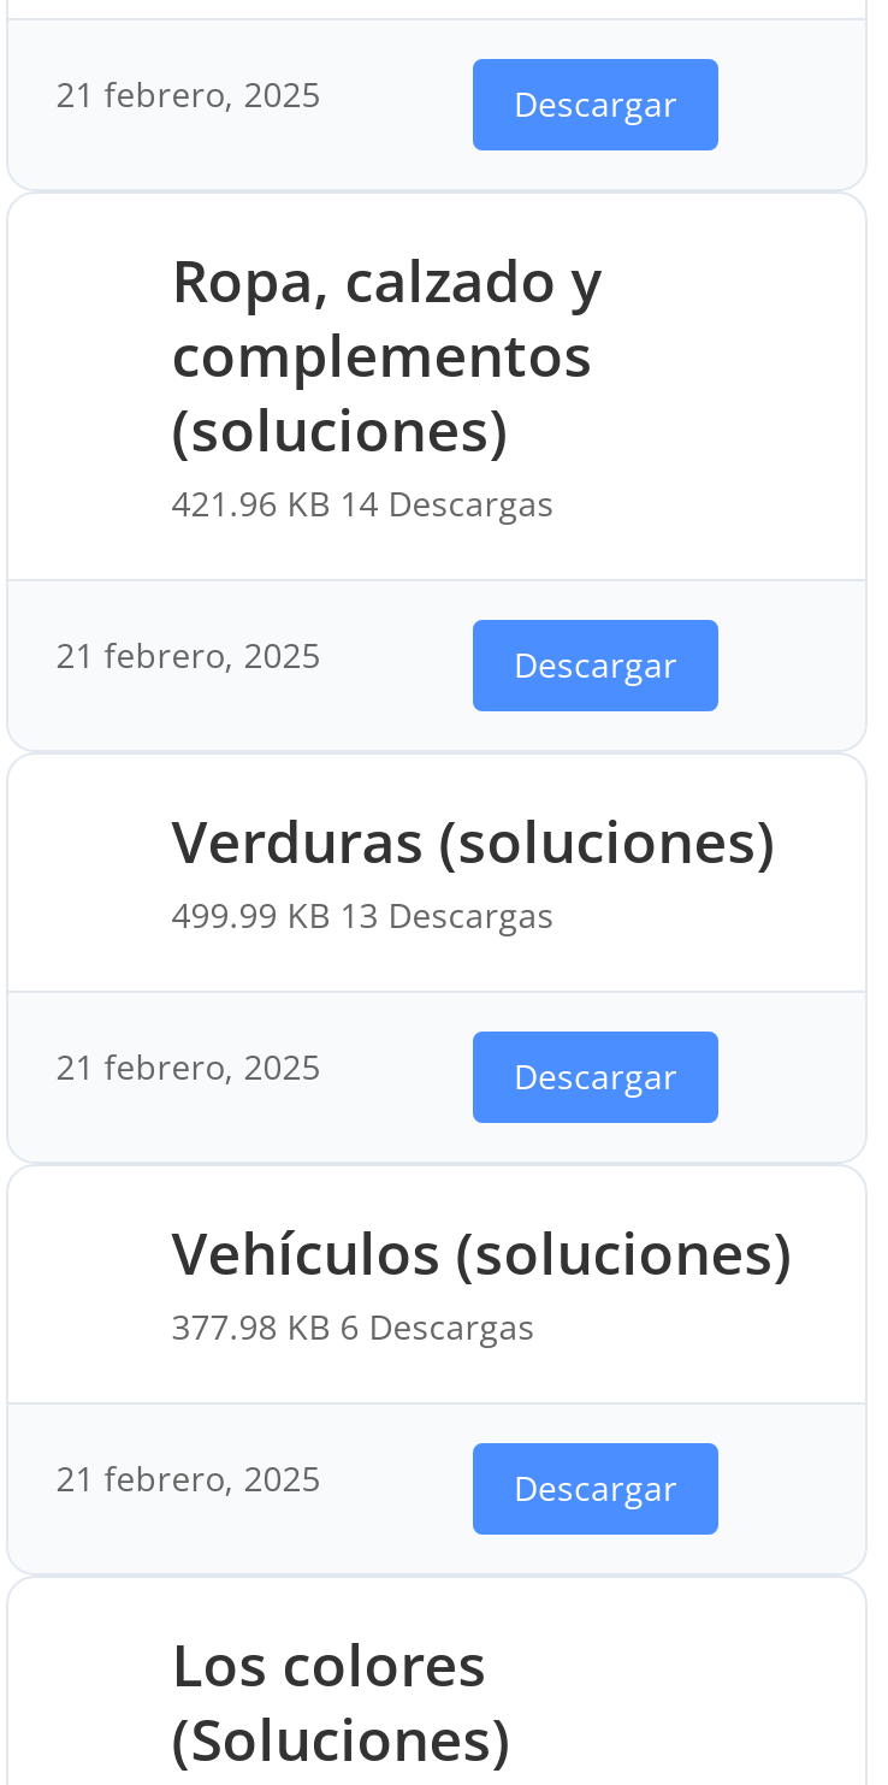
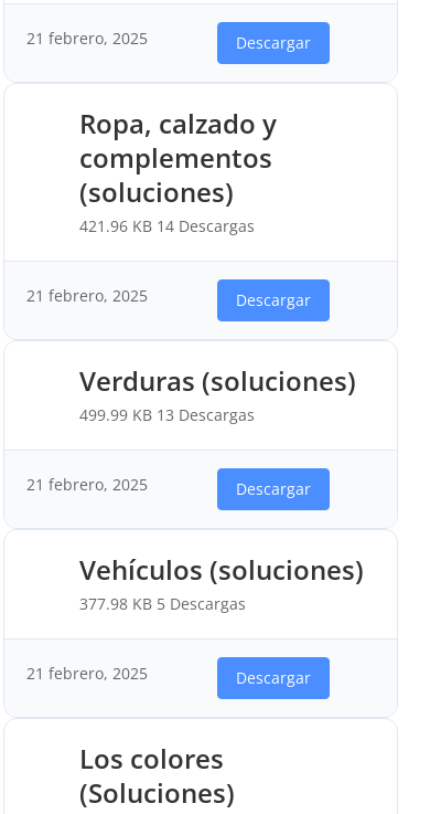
[172,1304,535,1349] 377.98 KB 6 Descargas -> [79,593,246,614] 377.98 KB 5 Descargas

